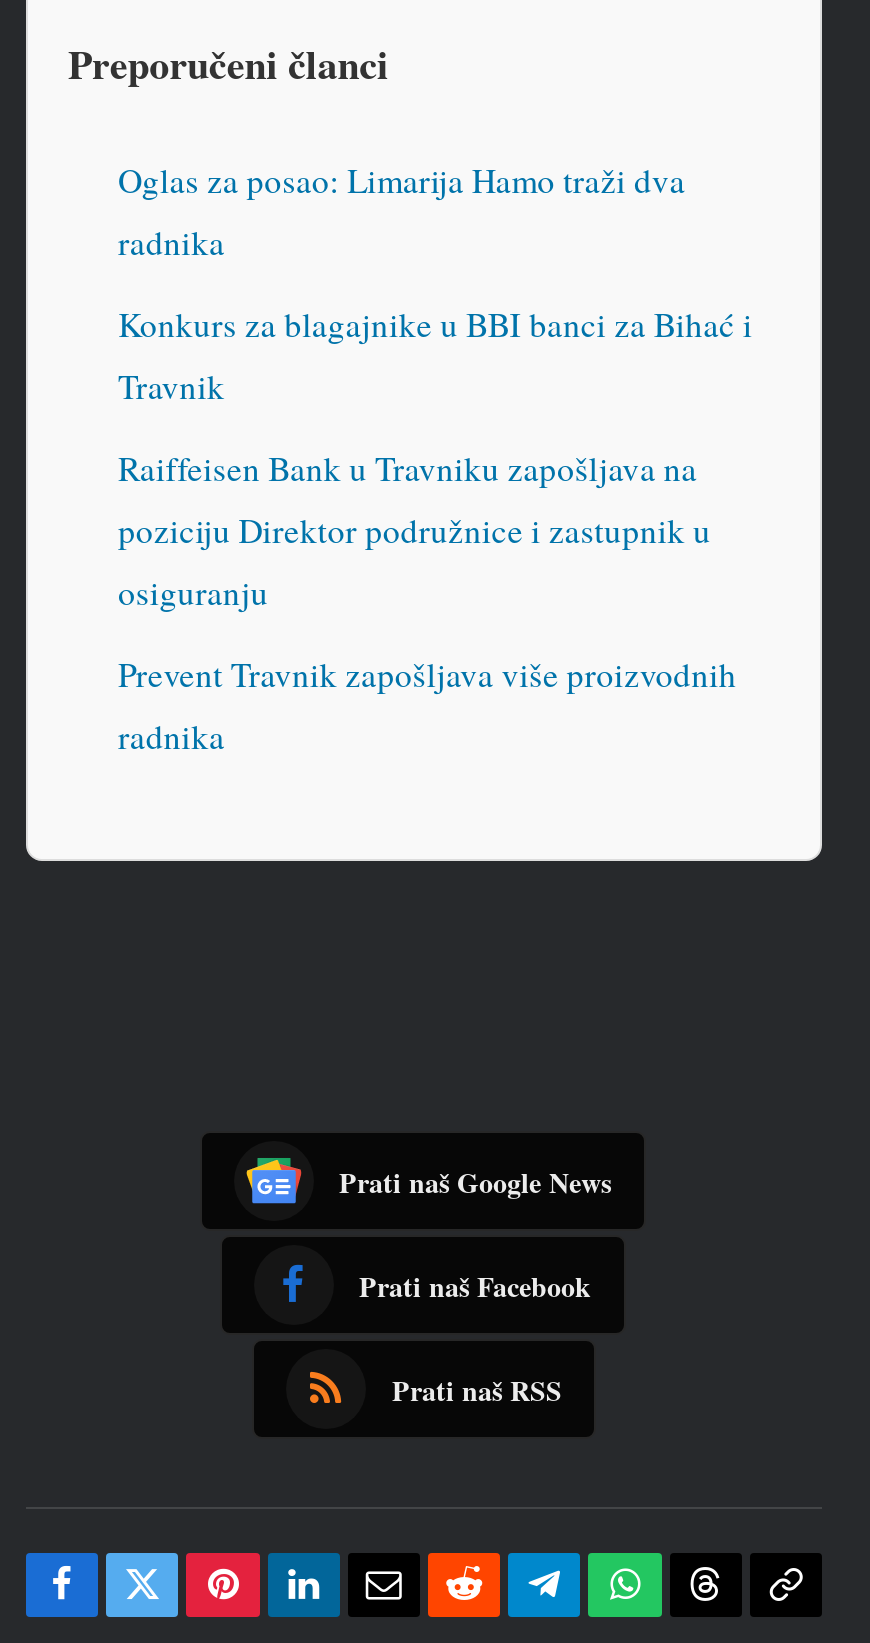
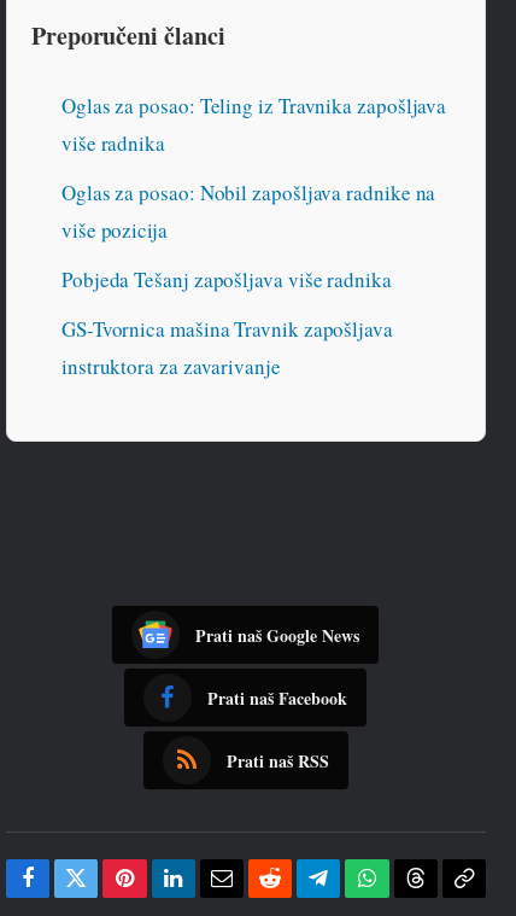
[118,157,685,265] Oglas za posao: Limarija Hamo traži dva | radnika -> [61,91,446,157] Oglas za posao: Teling iz Travnika zapošljava | više radnika
[118,301,753,409] Konkurs za blagajnike u BBI banci za Bihać i | Travnik -> [61,178,436,244] Oglas za posao: Nobil zapošljava radnike na | više pozicija
[118,445,711,615] Raiffeisen Bank u Travniku zapošljava na | poziciju Direktor podružnice i zastupnik u | osiguranju -> [61,265,392,293] Pobjeda Tešanj zapošljava više radnika
[118,651,737,759] Prevent Travnik zapošljava više proizvodnih | radnika -> [61,315,393,380] GS-Tvornica mašina Travnik zapošljava | instruktora za zavarivanje

